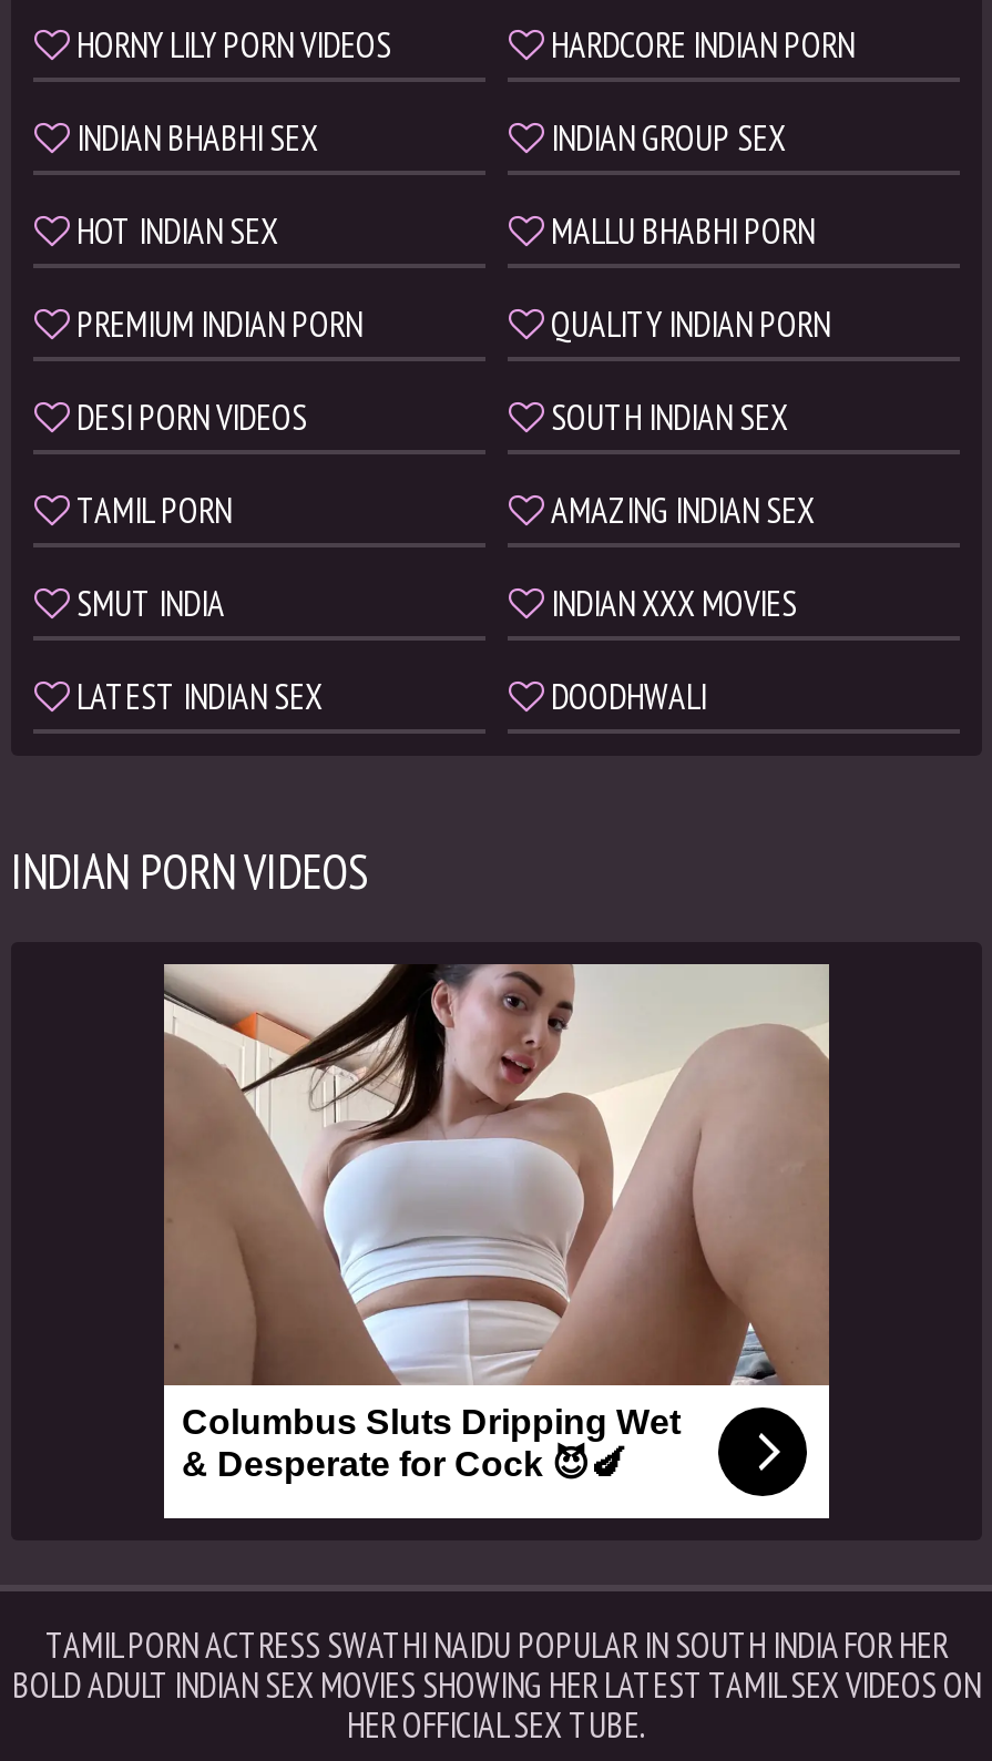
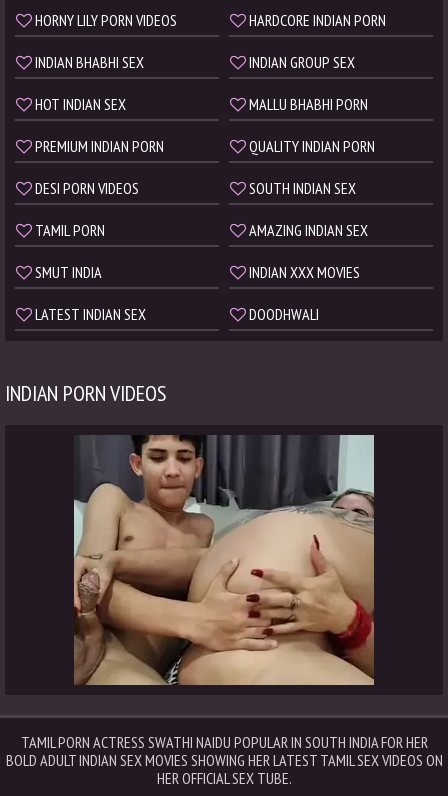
[162,962,831,1521] [image] -> [73,434,375,686] [image]

